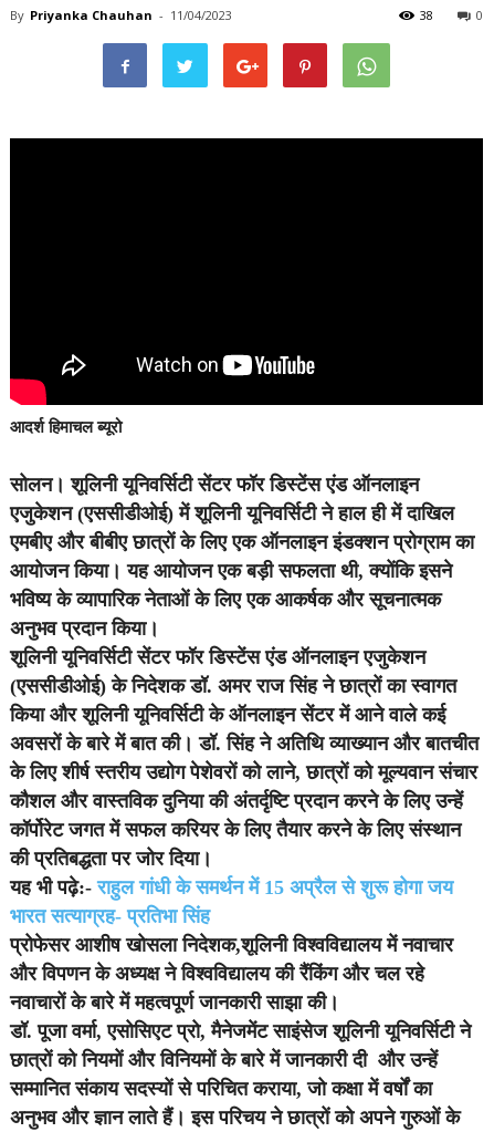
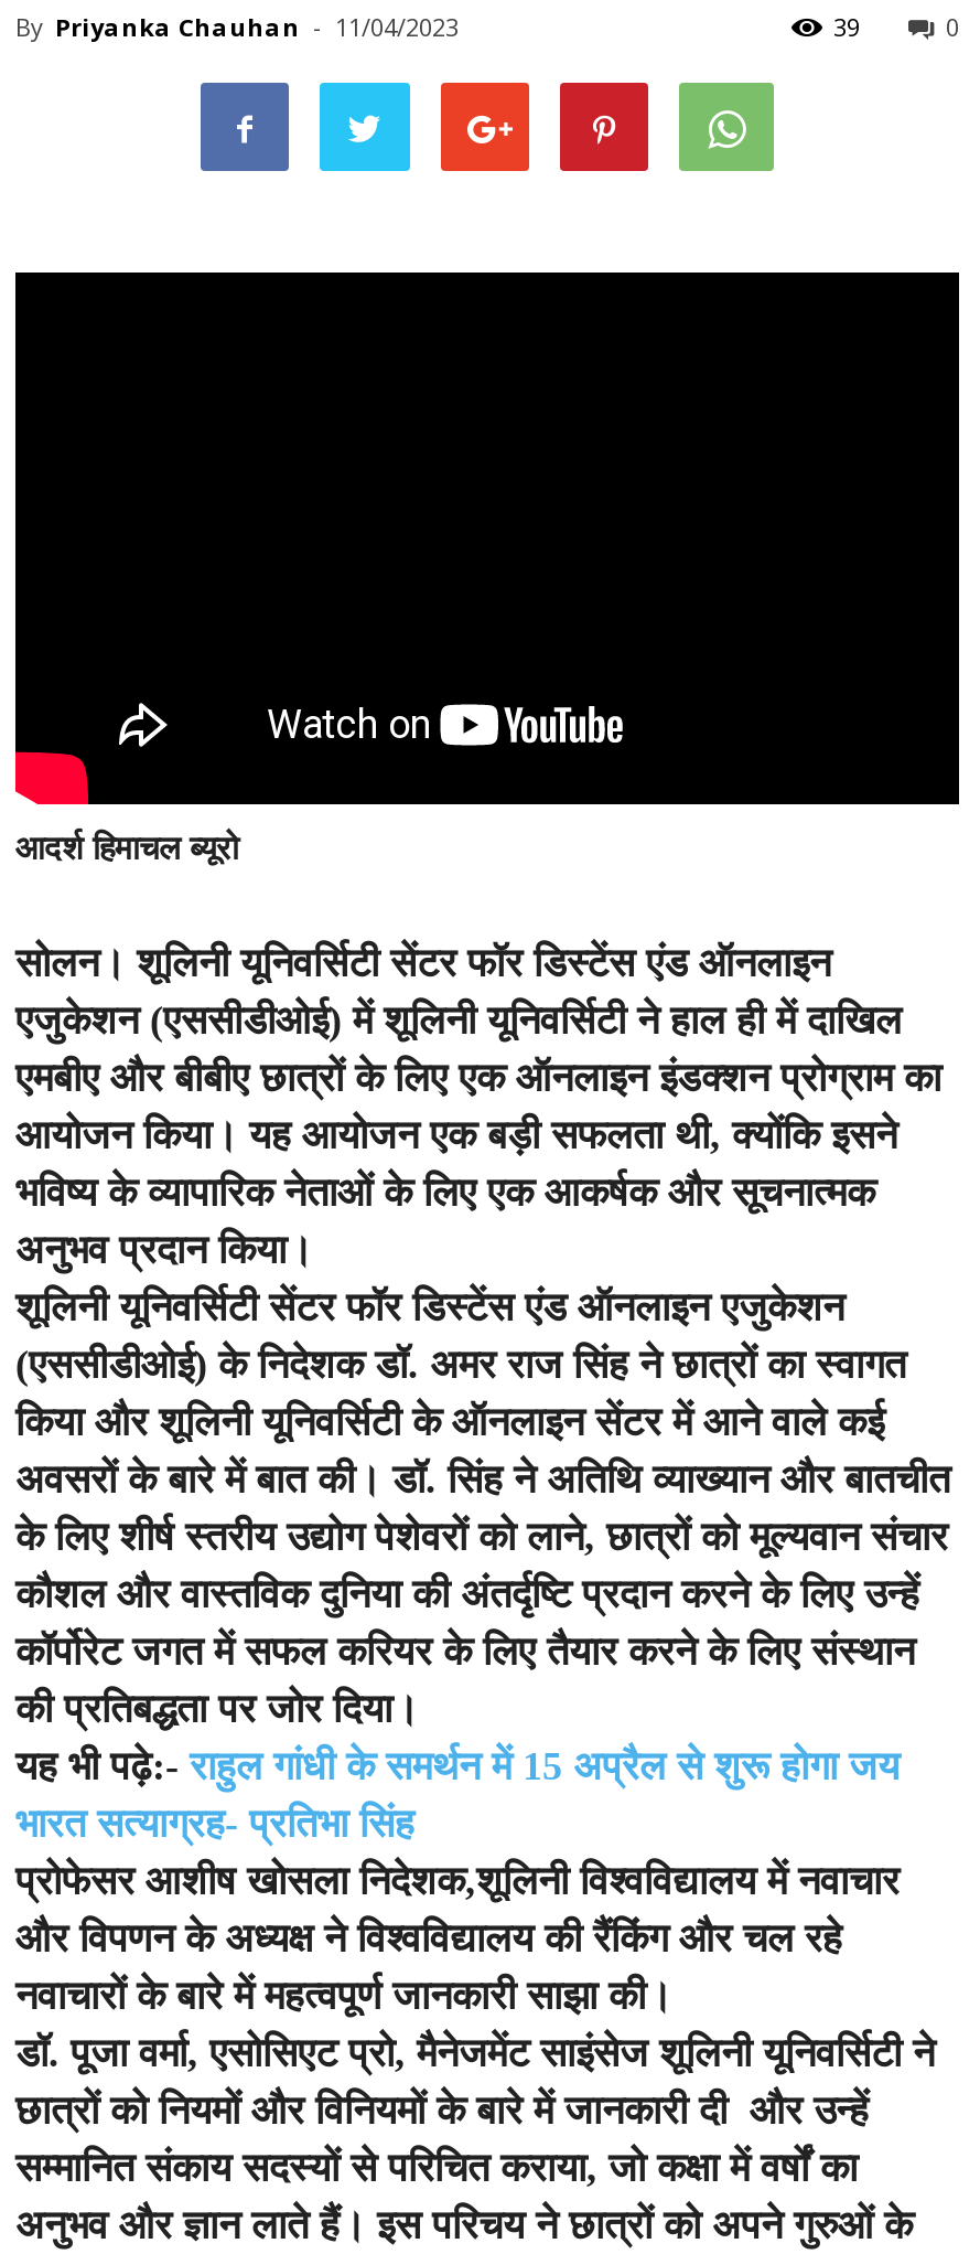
[420,7,433,23] 38 -> [833,10,860,43] 39

